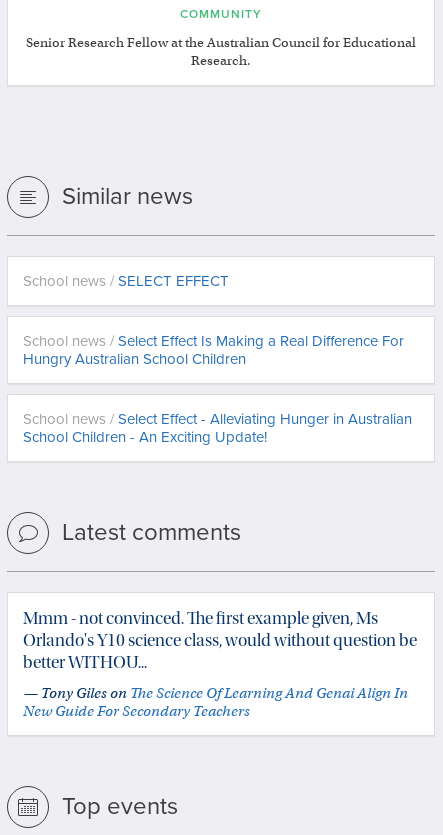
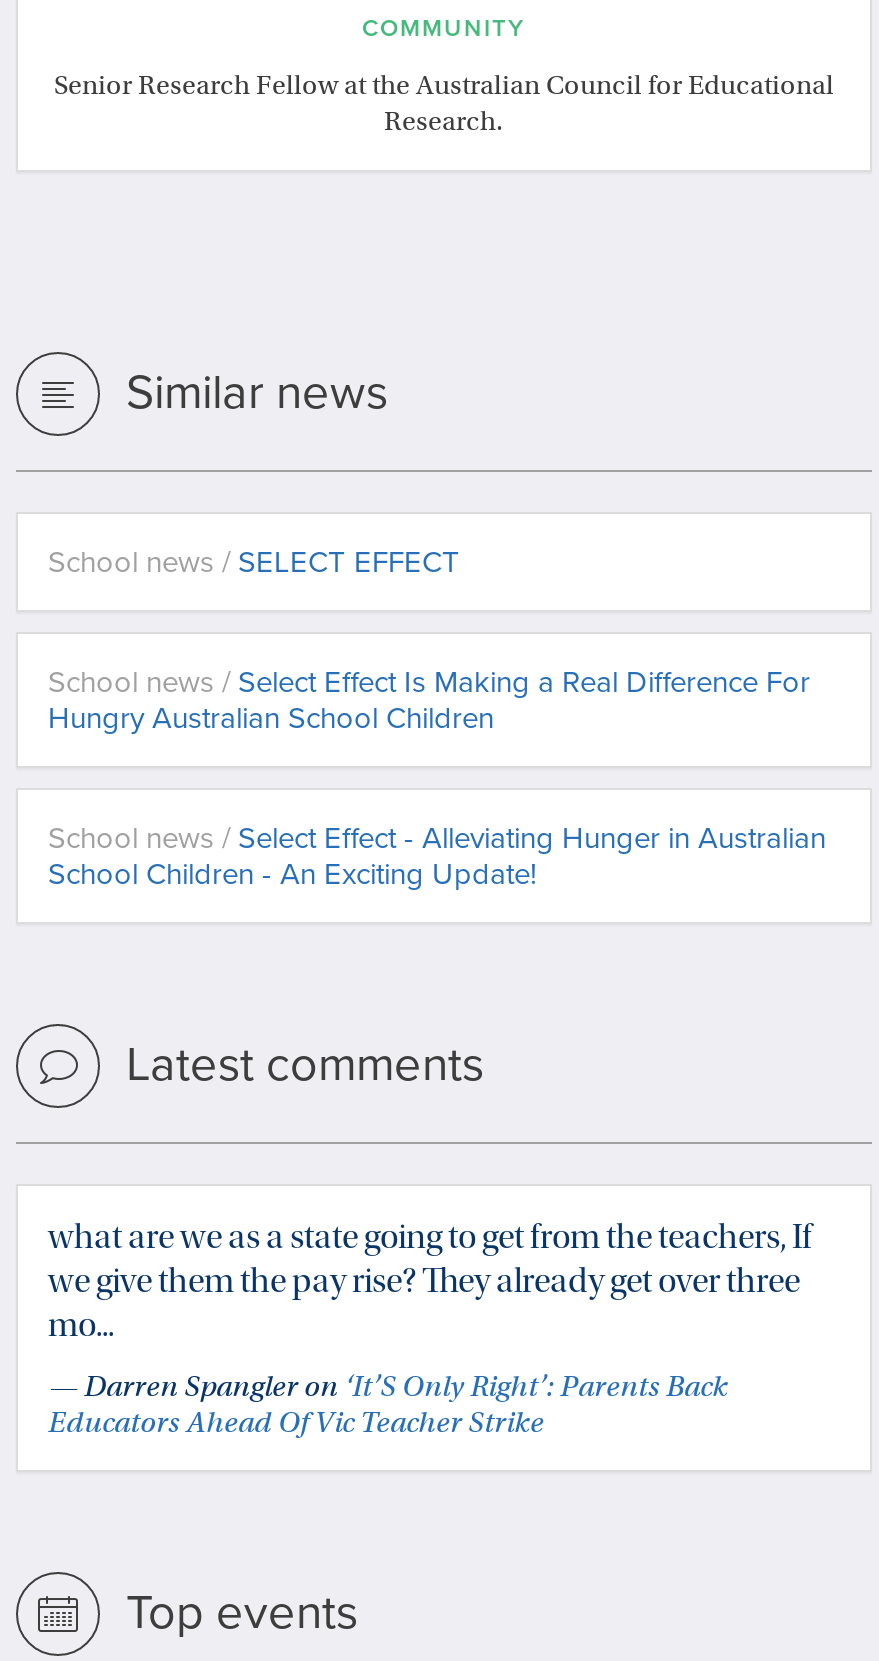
[23,608,417,673] Mmm - not convinced. The first example given, Ms | Orlando's Y10 science class, would without question be | better WITHOU... -> [48,1216,812,1346] what are we as a state going to get from the teachers, If | we give them the pay rise? They already get over three | mo...
[23,684,408,720] — Tony Giles on The Science Of Learning And Genai Align In | New Guide For Secondary Teachers -> [48,1368,728,1440] — Darren Spangler on ‘It’S Only Right’: Parents Back | Educators Ahead Of Vic Teacher Strike

